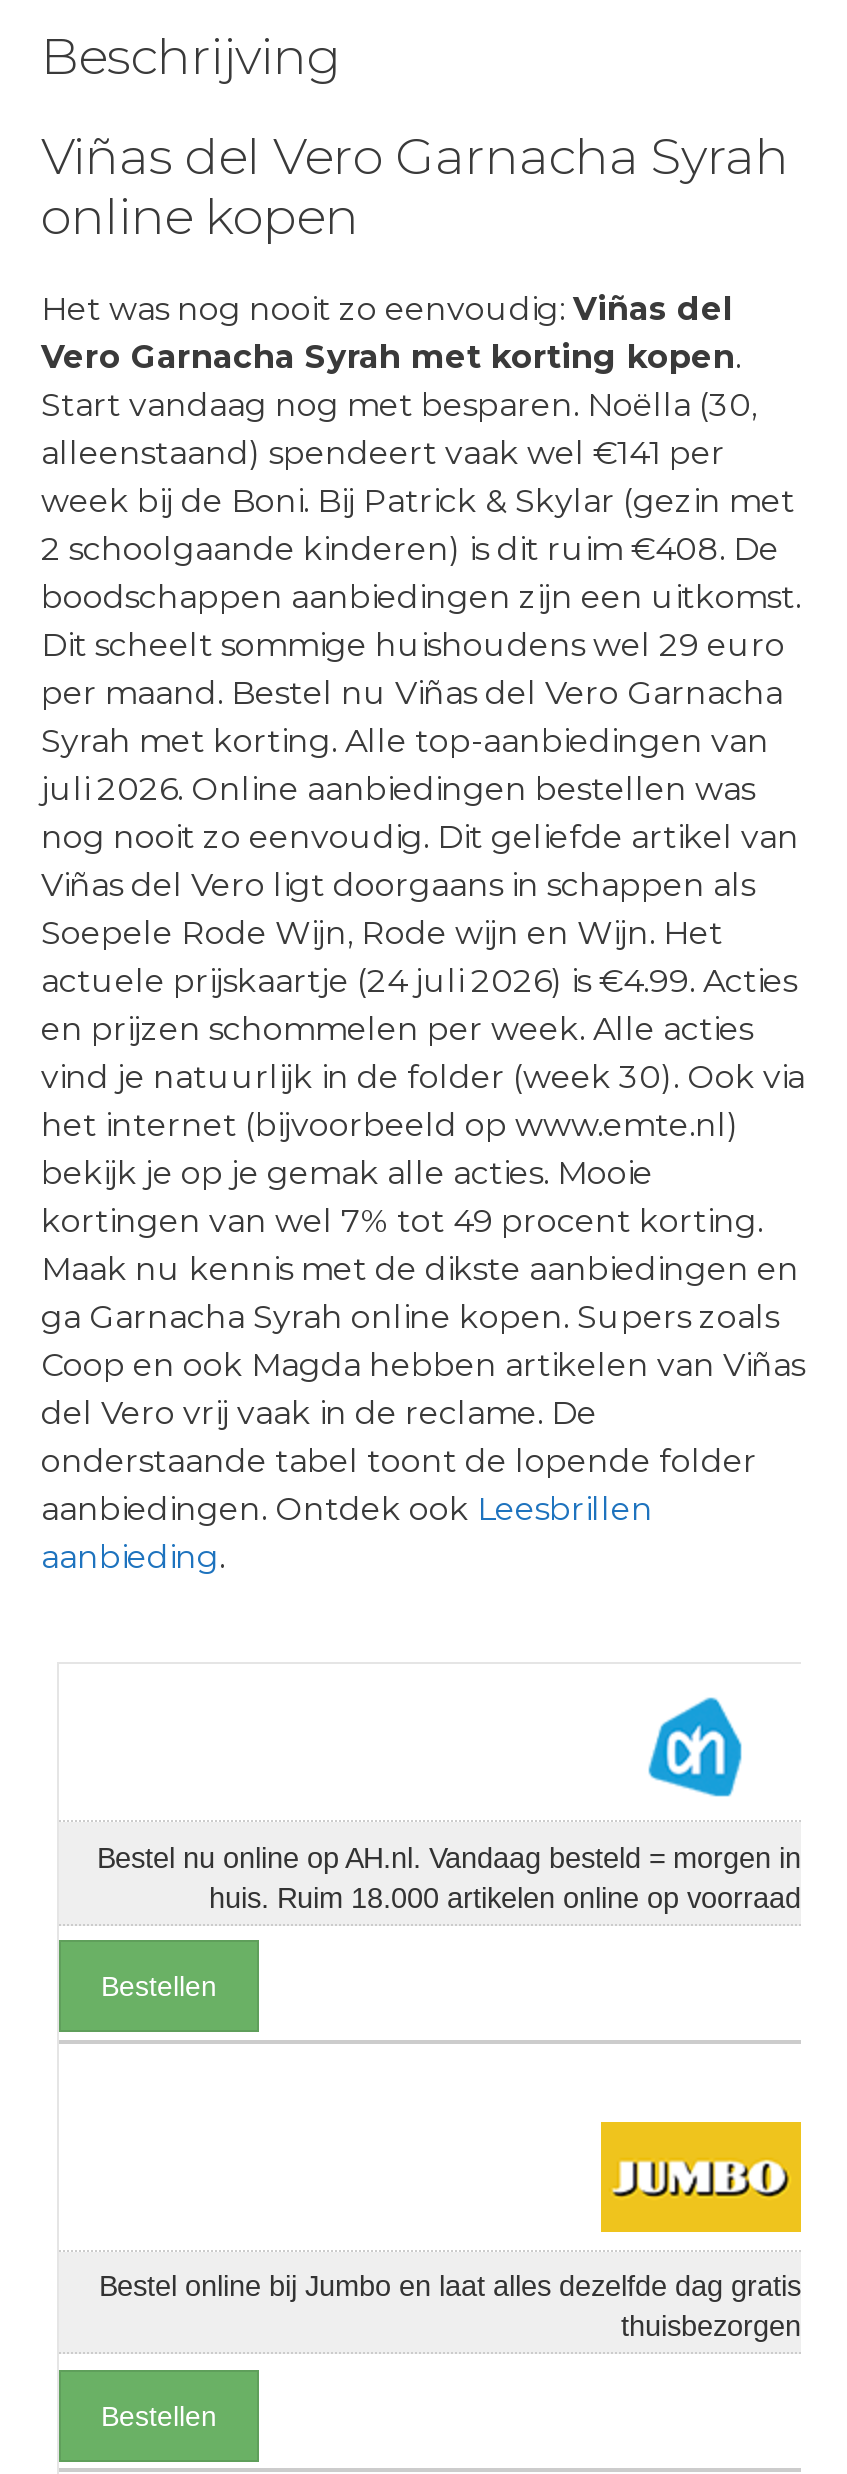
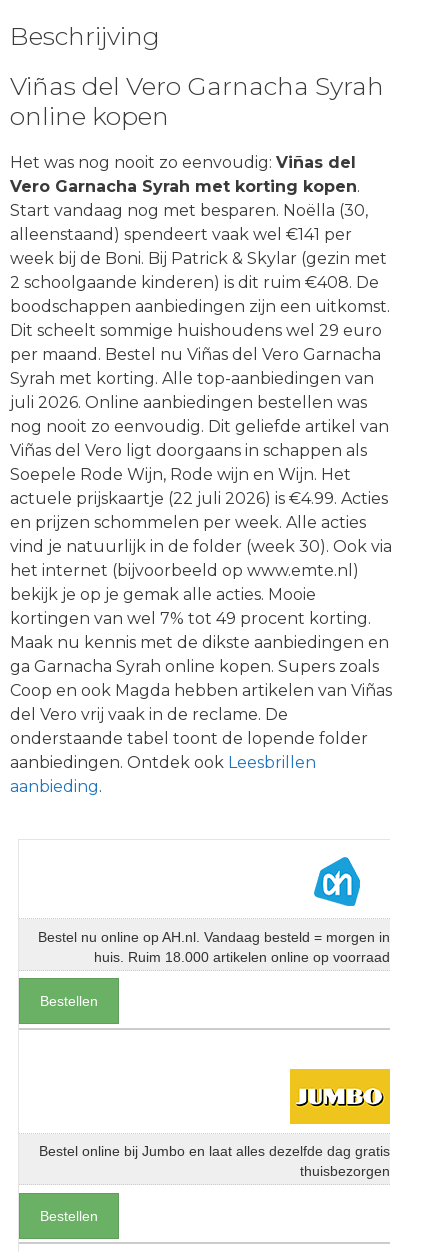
[41,961,797,999] actuele prijskaartje (24 juli 2026) is €4.99. Acties -> [10,489,388,508] actuele prijskaartje (22 juli 2026) is €4.99. Acties

